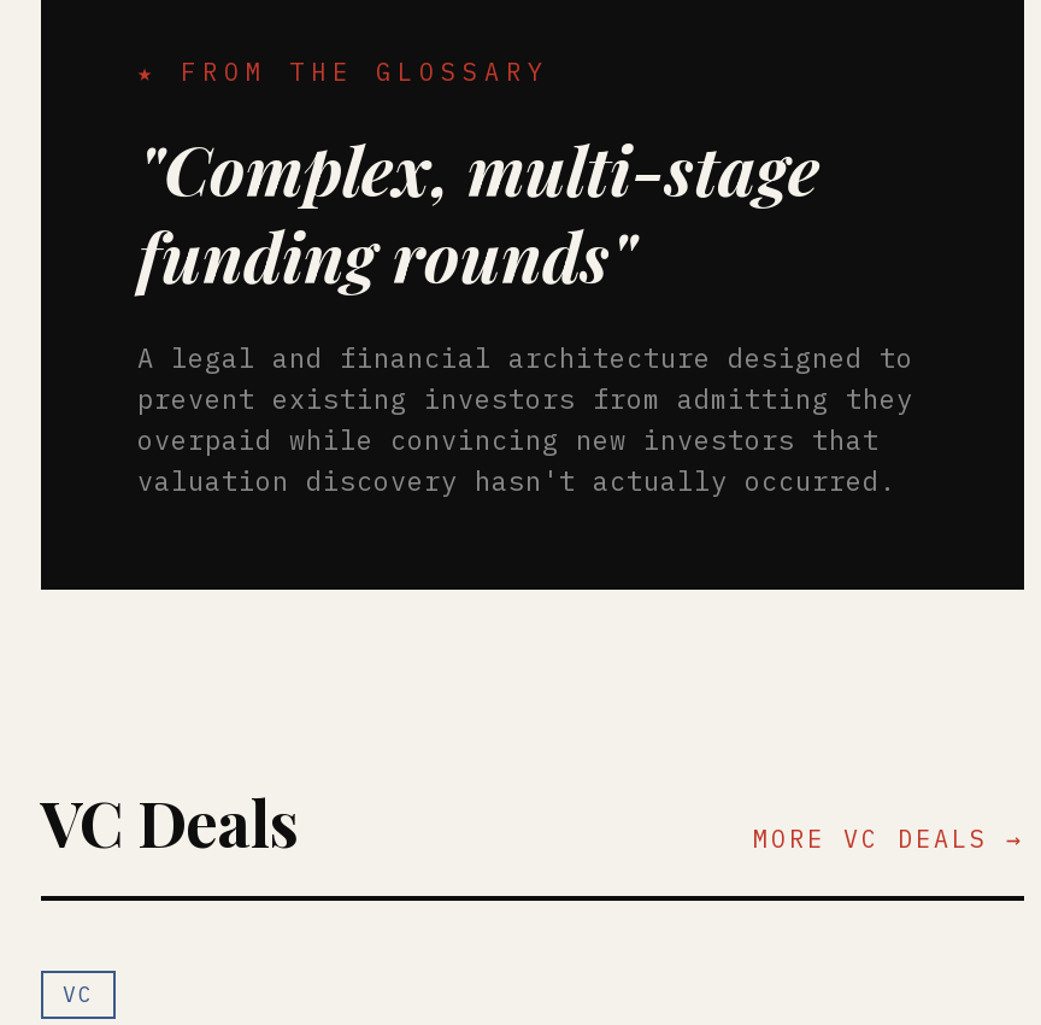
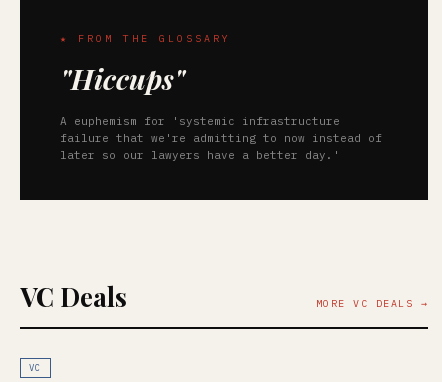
[137,124,819,300] "Complex, multi-stage | funding rounds" -> [60,60,185,97] "Hiccups"
[137,341,913,498] A legal and financial architecture designed to | prevent existing investors from admitting they | overpaid while convincing new investors that | valuation discovery hasn't actually occurred. -> [60,114,382,162] A euphemism for 'systemic infrastructure | failure that we're admitting to now instead of | later so our lawyers have a better day.'

